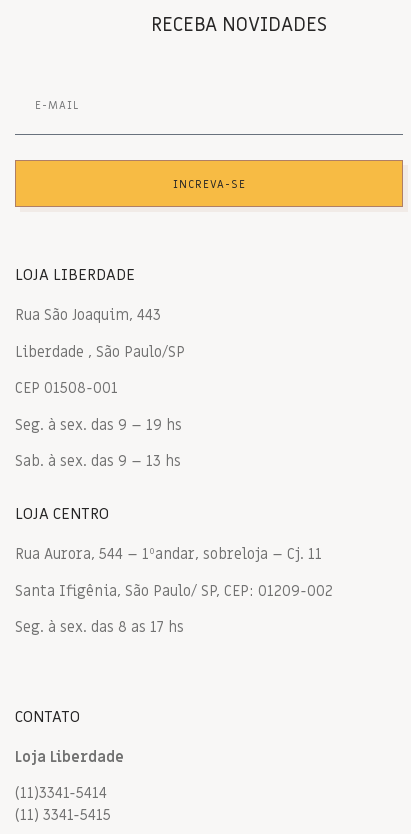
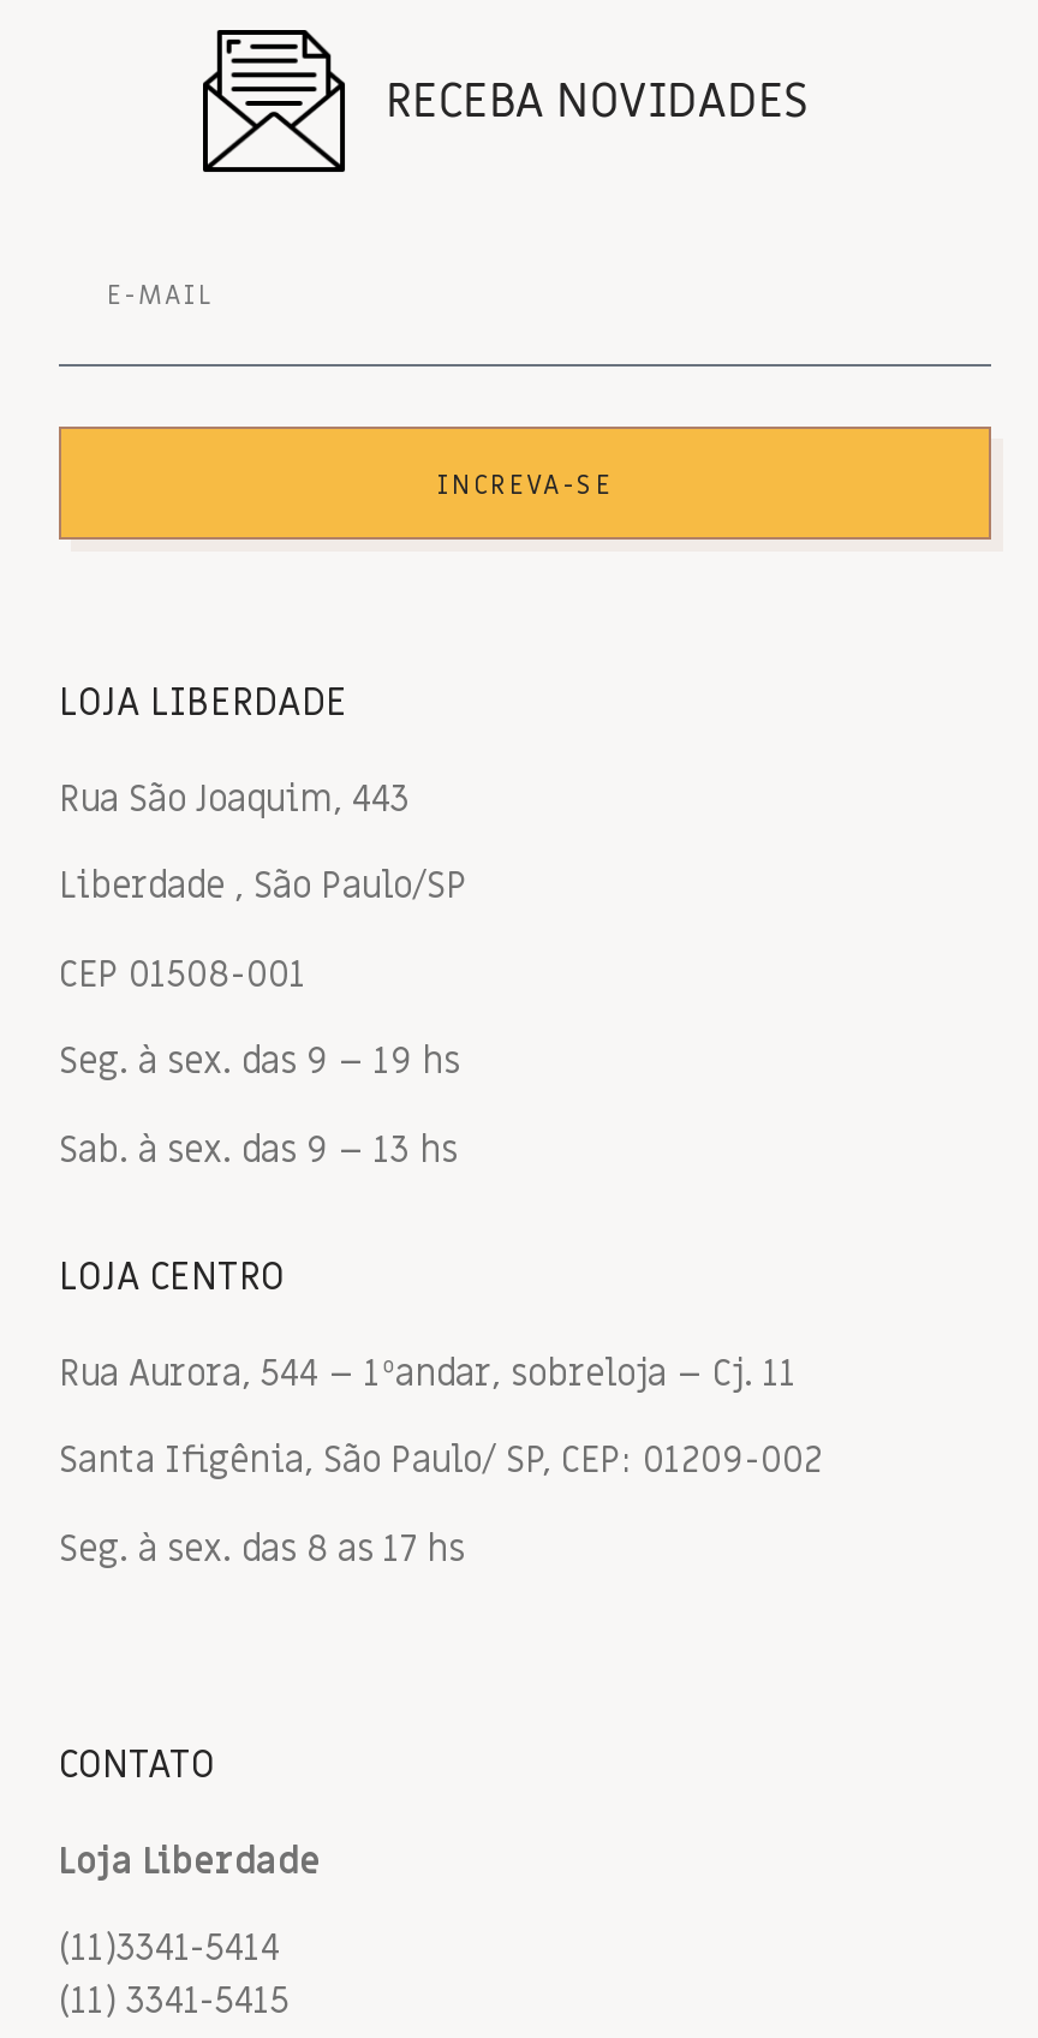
none -> [201,26,347,175] [image]

